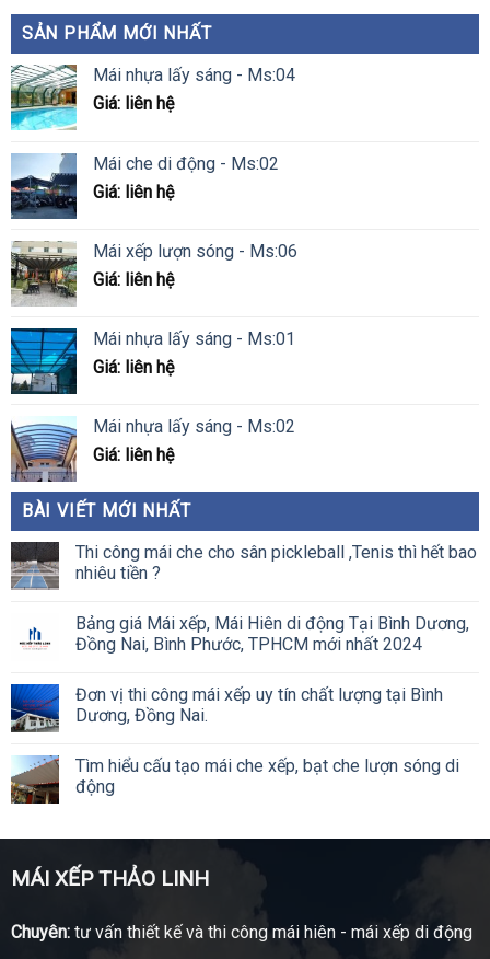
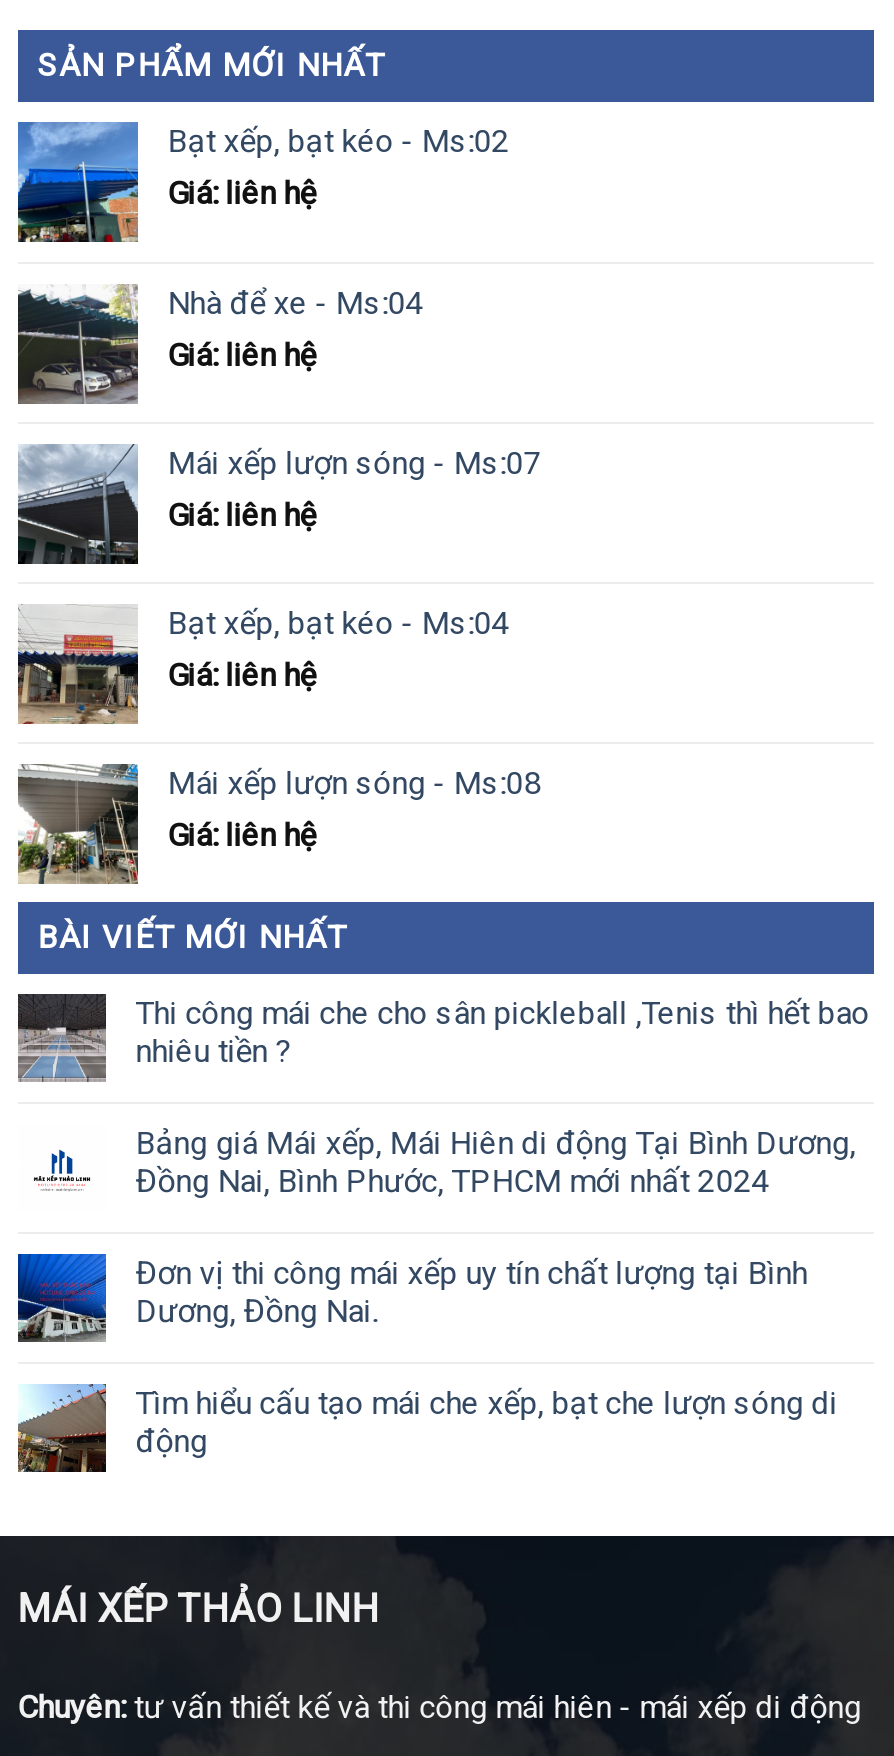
[10,63,295,130] [image] | Mái nhựa lấy sáng - Ms:04 -> [16,120,510,244] [image] | Bạt xếp, bạt kéo - Ms:02
[10,153,279,219] [image] | Mái che di động - Ms:02 -> [16,284,424,404] [image] | Nhà để xe - Ms:04
[11,241,297,307] [image] | Mái xếp lượn sóng - Ms:06 -> [16,444,542,566] [image] | Mái xếp lượn sóng - Ms:07
[10,327,295,395] [image] | Mái nhựa lấy sáng - Ms:01 -> [16,604,510,726] [image] | Bạt xếp, bạt kéo - Ms:04
[10,416,295,483] [image] | Mái nhựa lấy sáng - Ms:02 -> [18,762,542,884] [image] | Mái xếp lượn sóng - Ms:08

